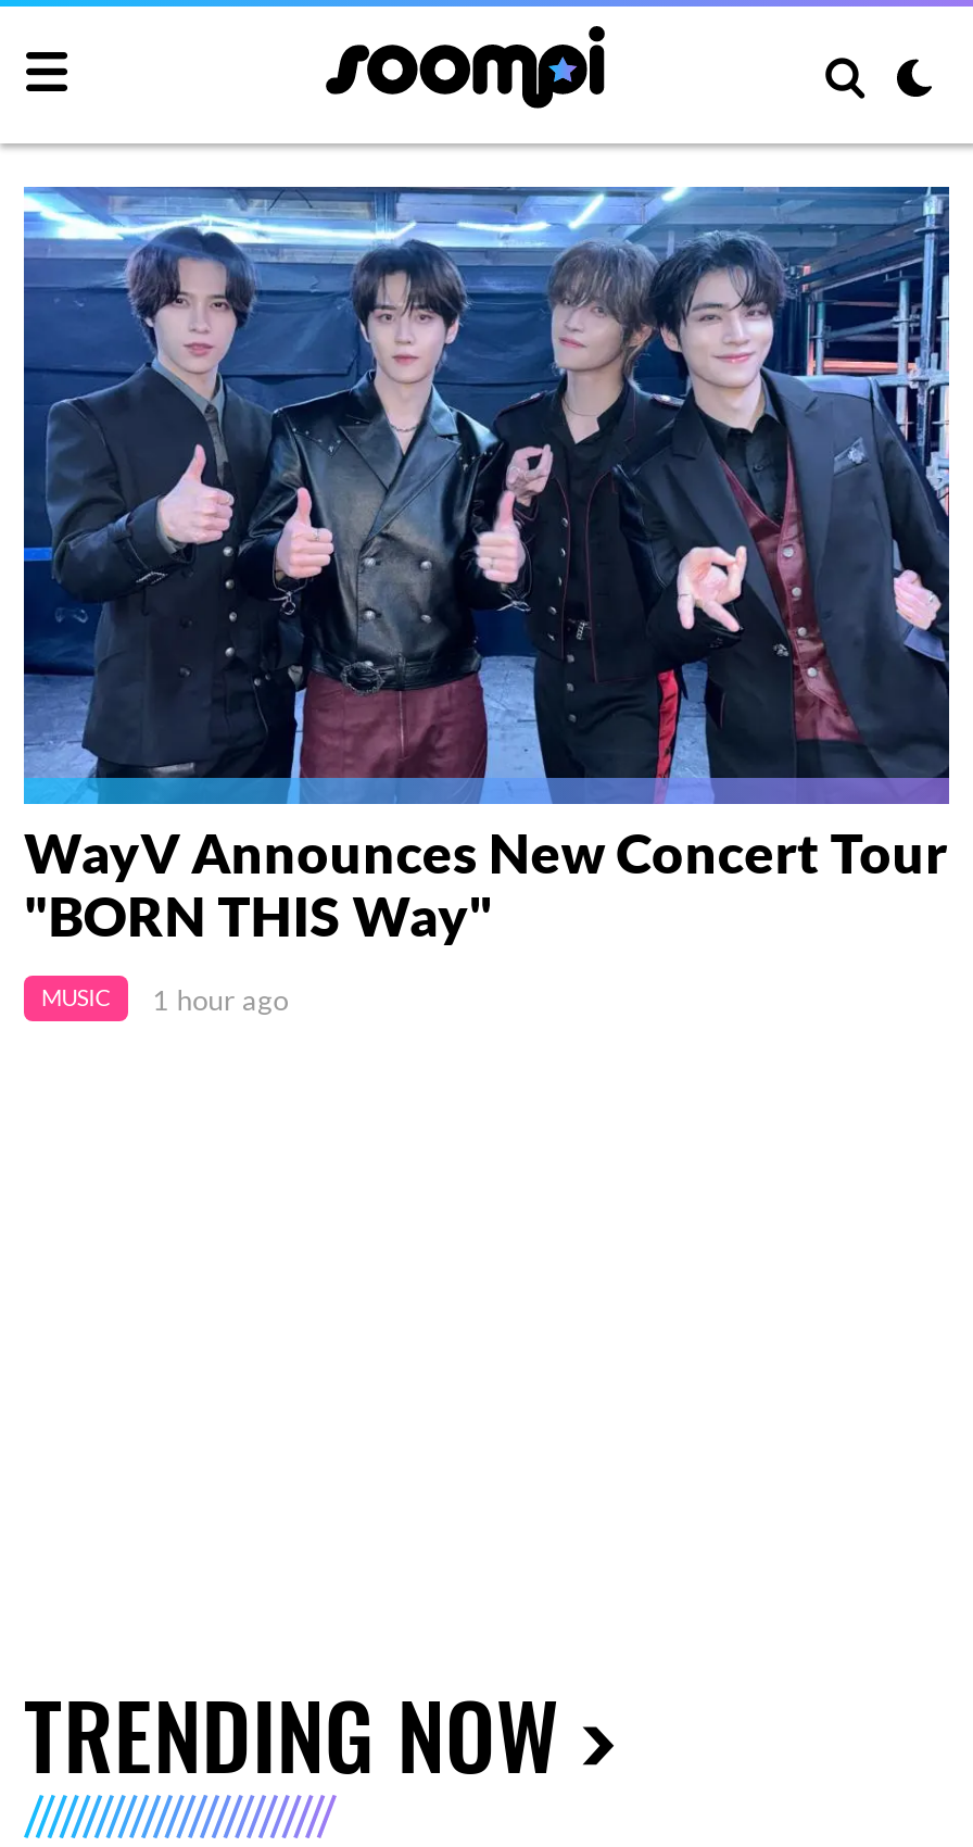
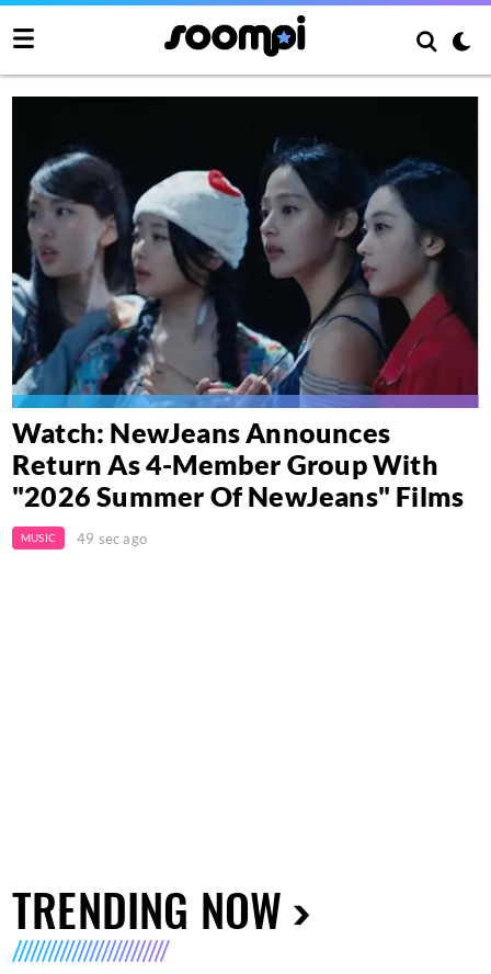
[22,185,951,947] [image] | WayV Announces New Concert Tour | "BORN THIS Way" -> [11,95,479,512] [image] | Watch: NewJeans Announces | Return As 4-Member Group With | "2026 Summer Of NewJeans" Films
[41,982,289,1016] MUSIC 1 hour ago -> [21,529,147,547] MUSIC 49 sec ago

